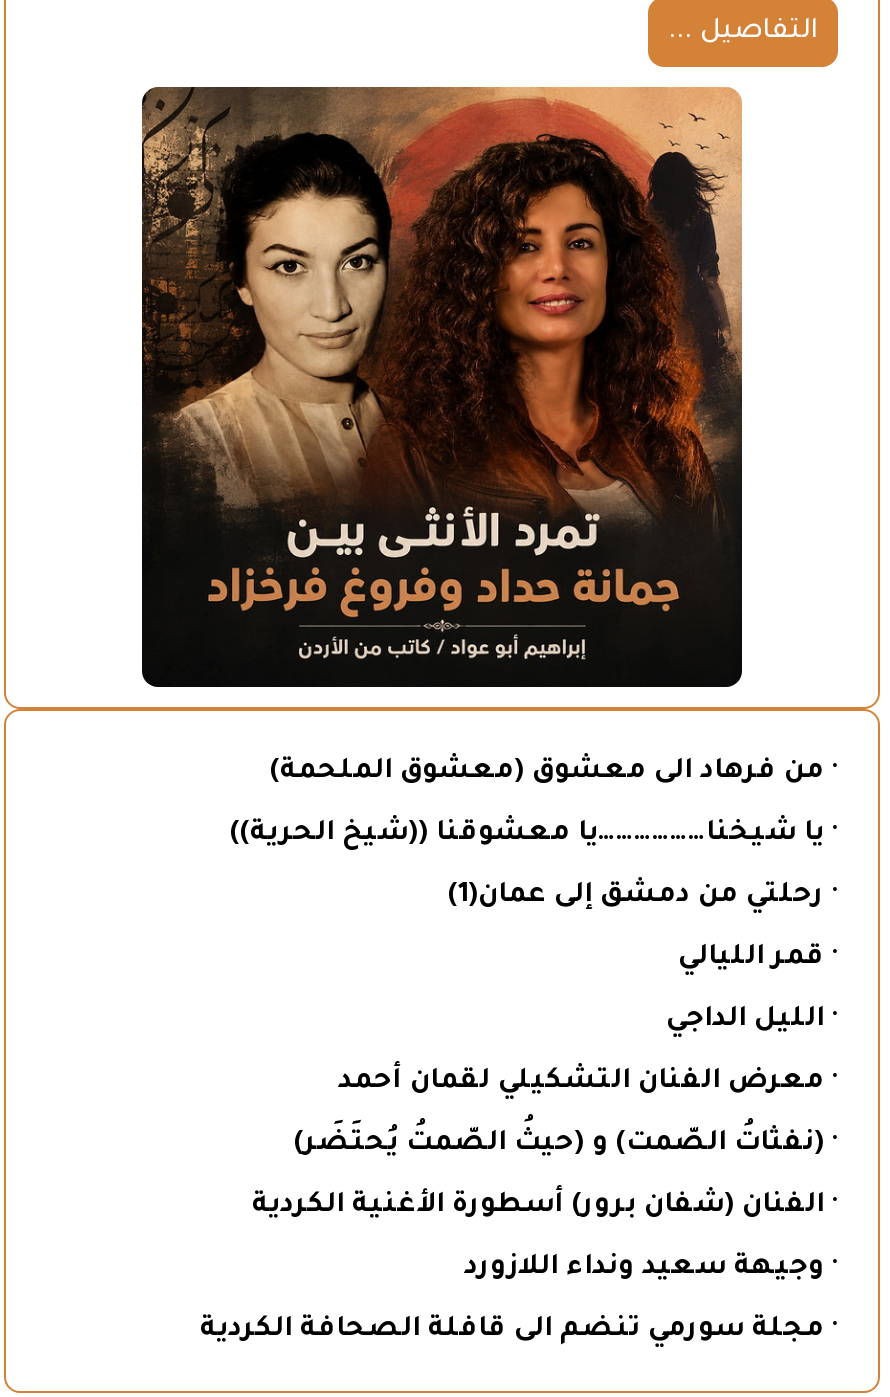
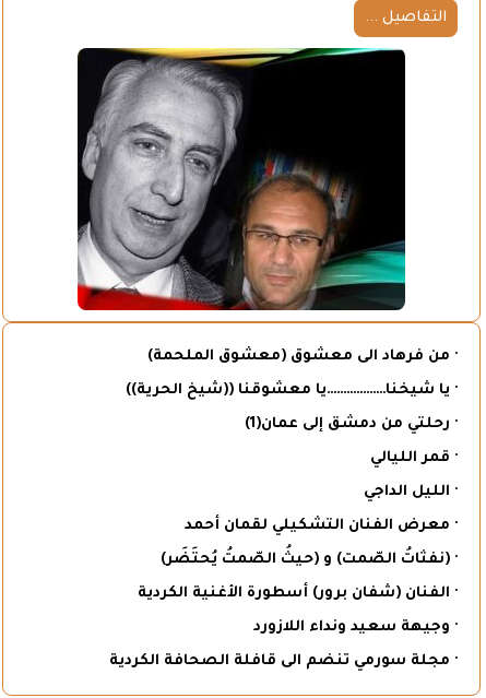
[140,84,744,690] [image] -> [76,47,406,311] [image]

